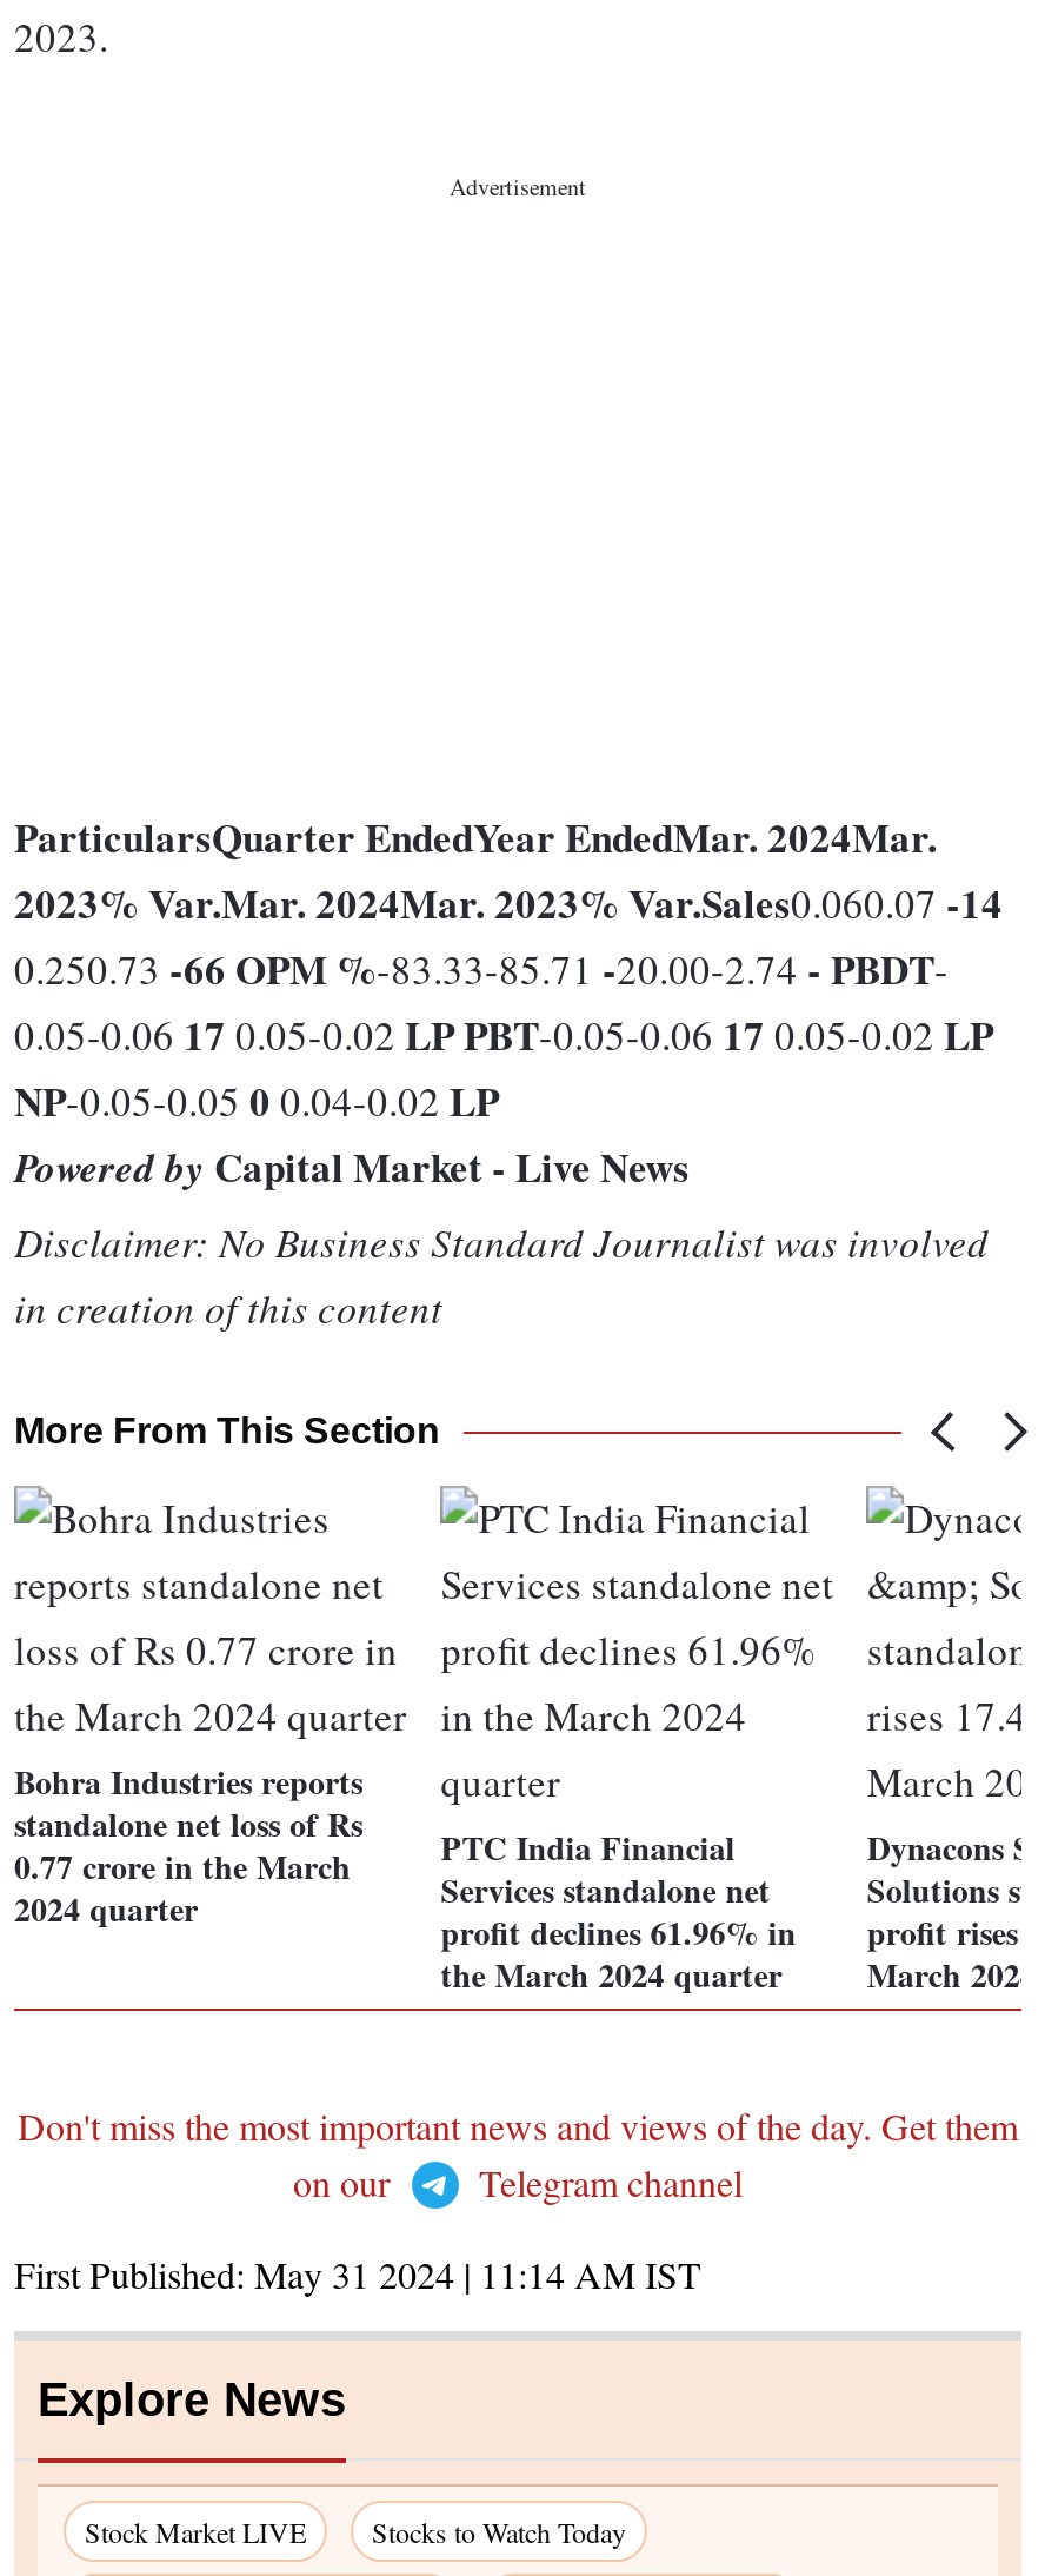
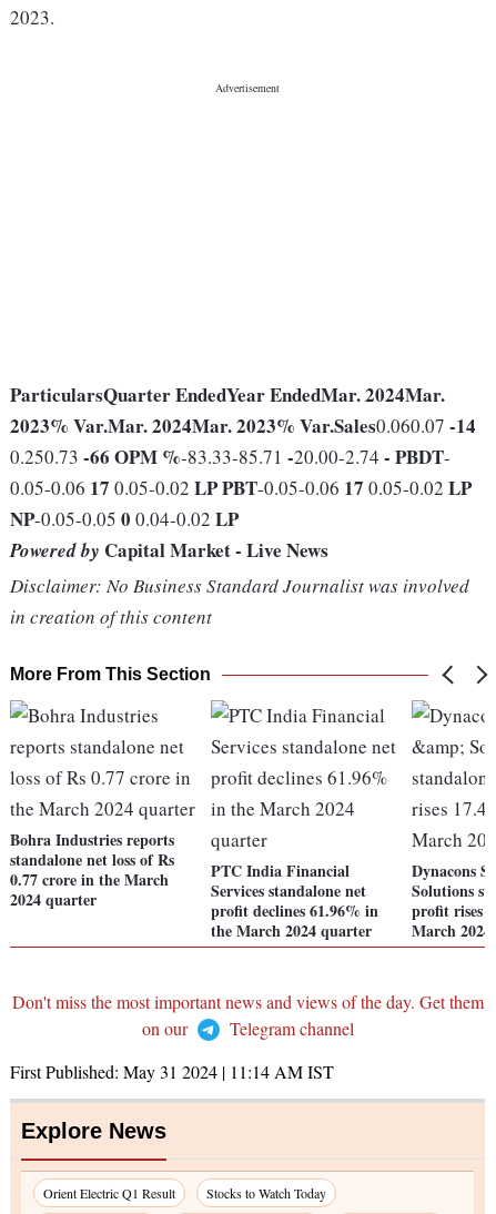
[85,2513,306,2550] Stock Market LIVE -> [43,1184,175,1202] Orient Electric Q1 Result

